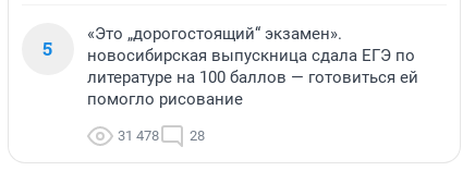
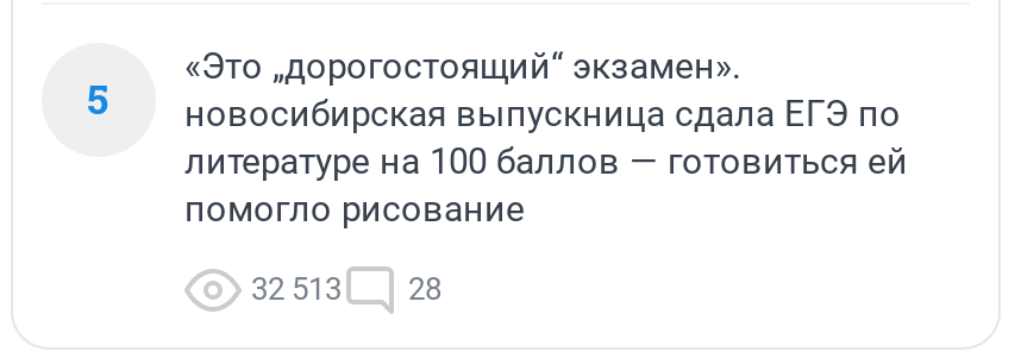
[118,128,205,144] 31 478 28 -> [251,272,441,307] 32 513 28

